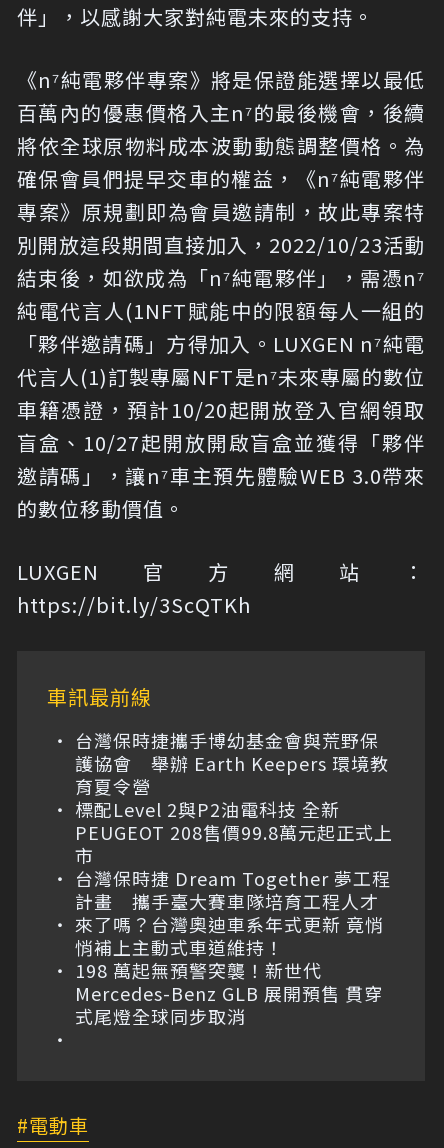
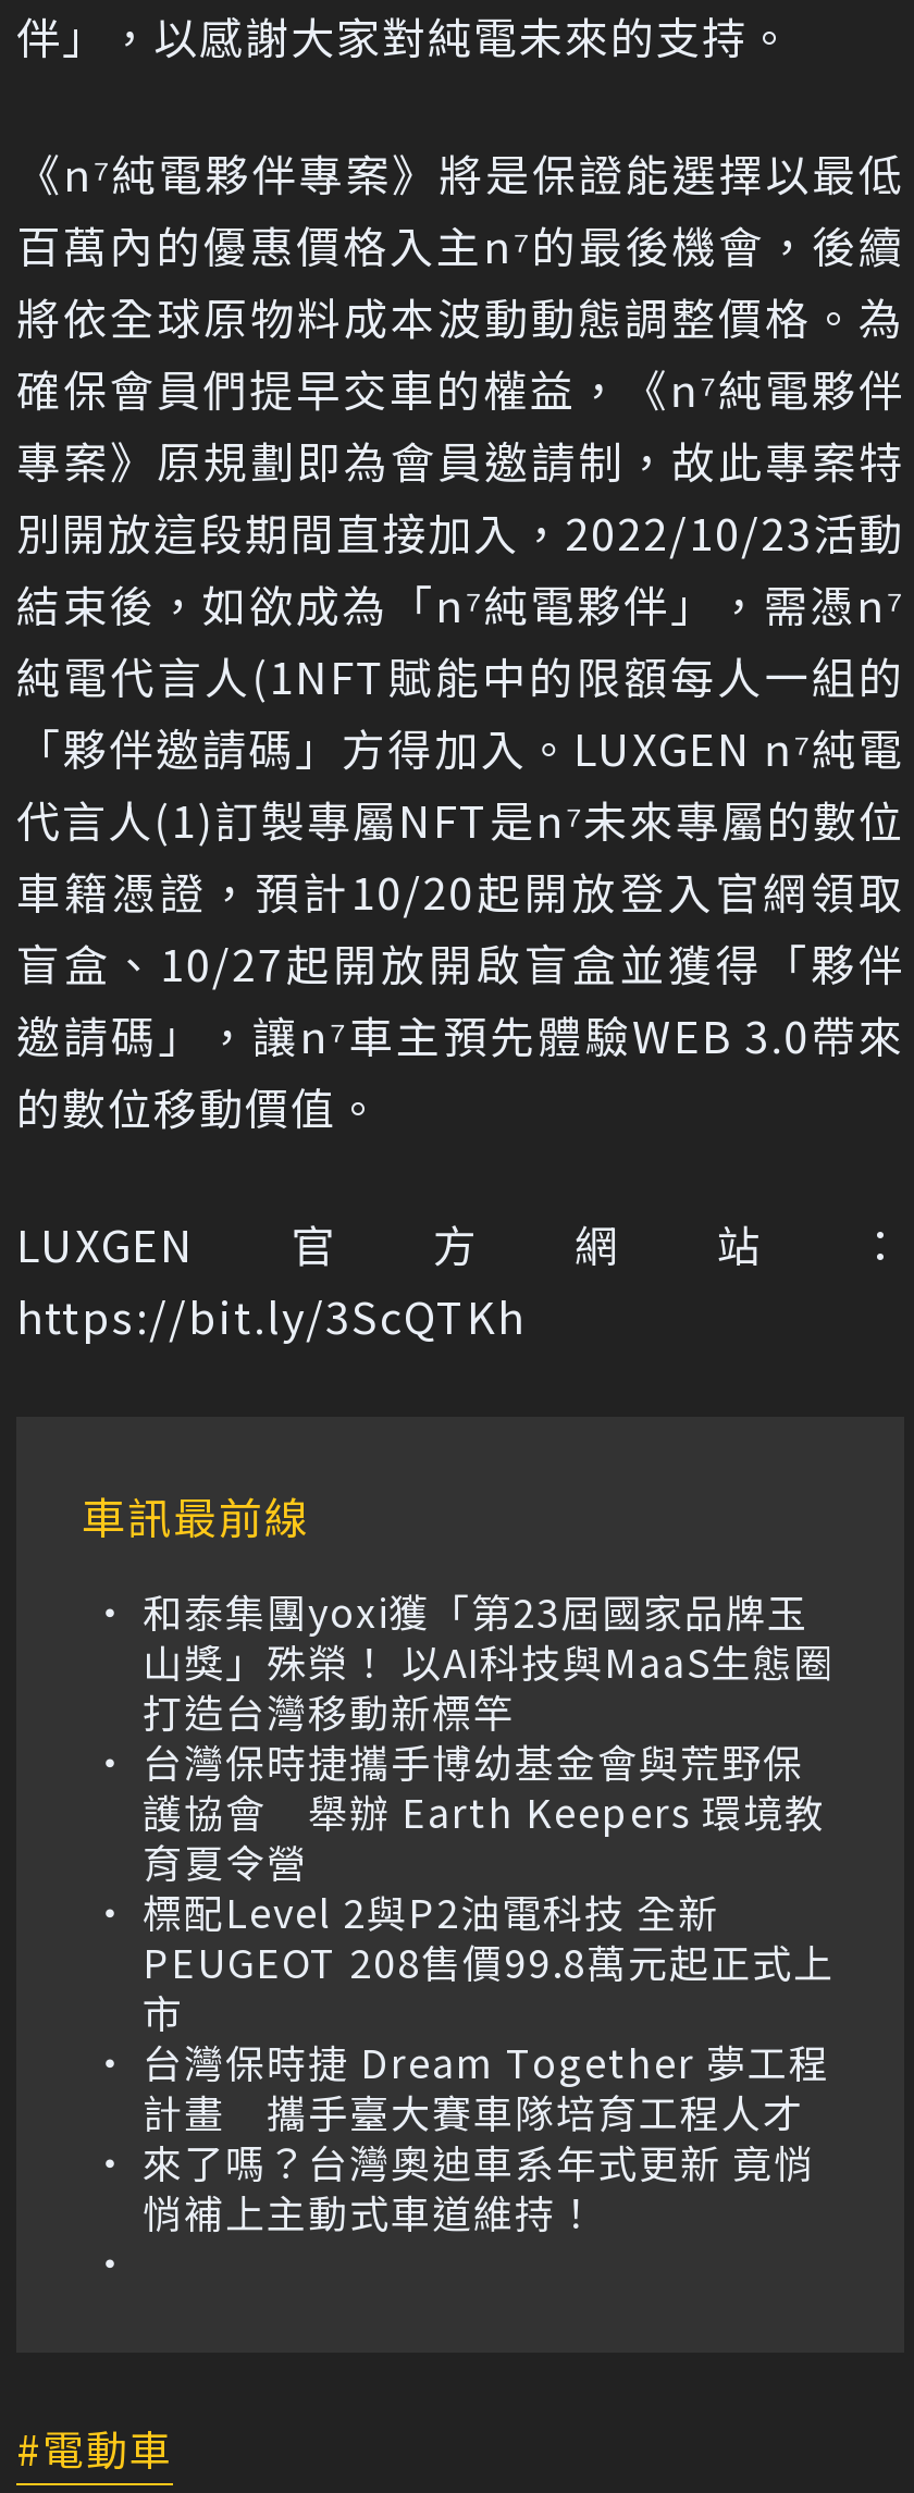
none -> [143,1582,835,1739] 和泰集團yoxi獲「第23屆國家品牌玉 | 山獎」殊榮！ 以AI科技與MaaS生態圈 | 打造台灣移動新標竿
moved [75,727,393,960] -> [143,1732,835,2239]: 台灣保時捷攜手博幼基金會與荒野保 | 護協會 舉辦 Earth Keepers 環境教 | 標配Level 2與P2油電科技 全新 | ... | 來了嗎？台灣奧迪車系年式更新 竟悄 | 悄補上主動式車道維持！
[75,957,383,1029] 198 萬起無預警突襲！新世代 | Mercedes-Benz GLB 展開預售 貫穿 | 式尾燈全球同步取消 -> none

